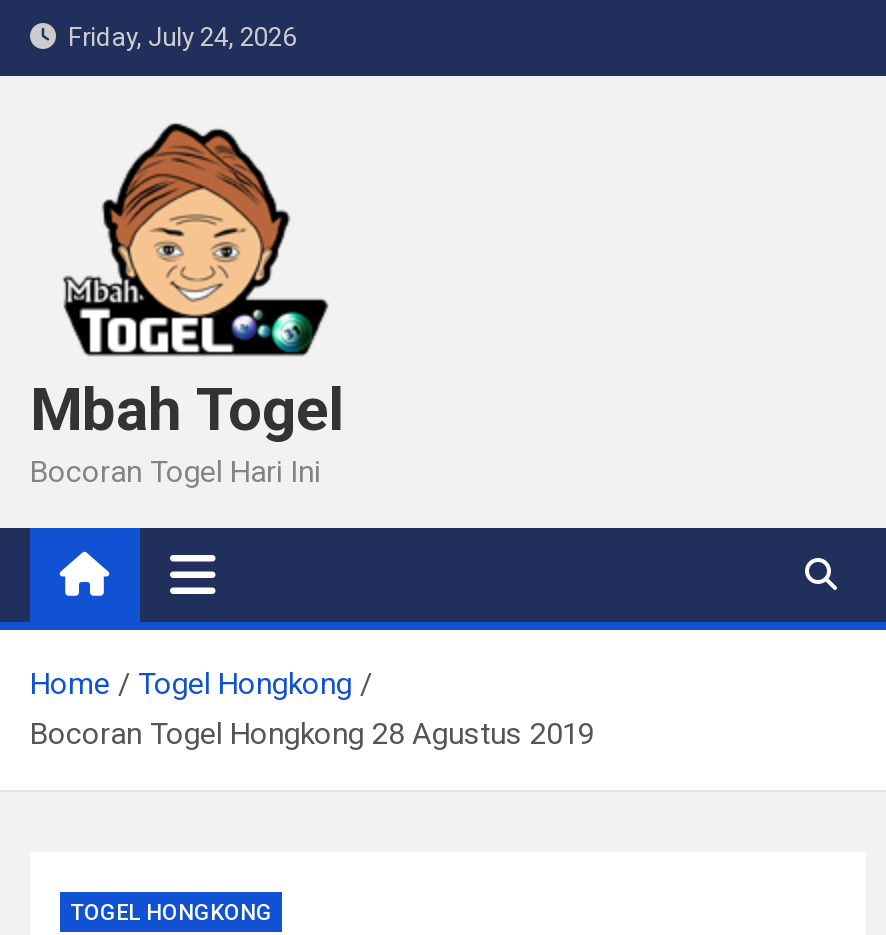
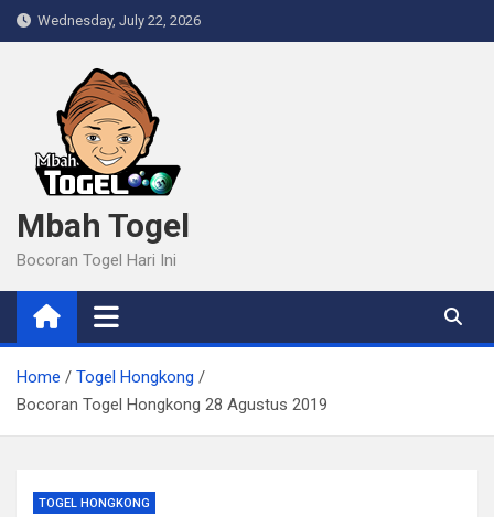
[56,22,296,52] Friday, July 24, 2026 -> [31,12,201,29] Wednesday, July 22, 2026

